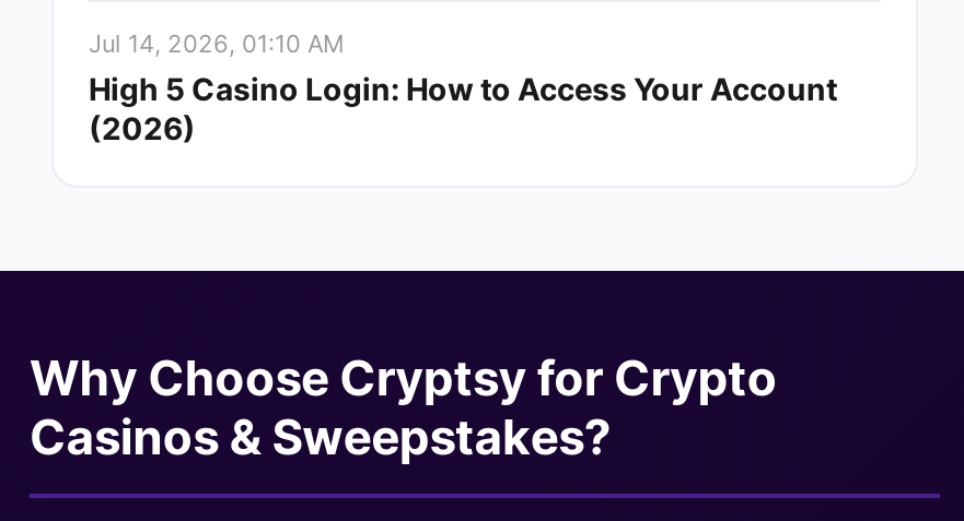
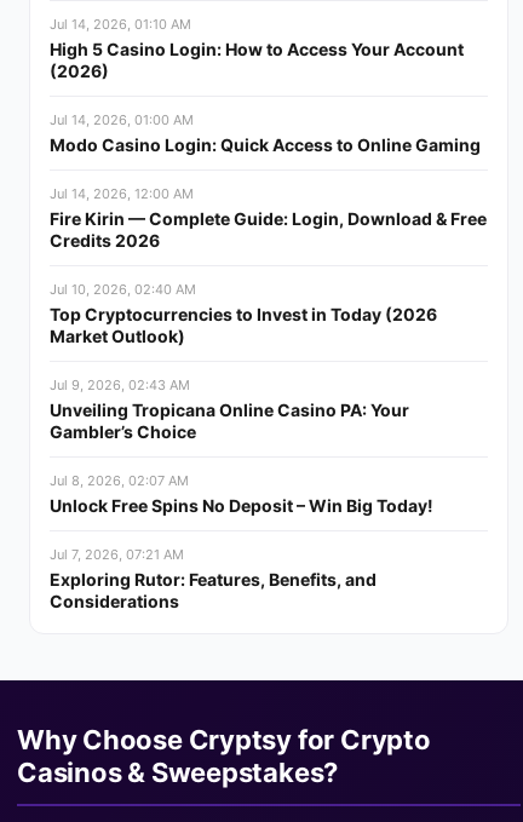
none -> [50,111,487,611] Jul 14, 2026, 01:00 AM | Modo Casino Login: Quick Access to Online Gaming | Jul 14, 2026, 12:00 AM | Fire Kirin — Complete Guide: Login, Download & Free | Credits 2026 | Jul 10, 2026, 02:40 AM | Top Cryptocurrencies to Invest in Today (2026 | Market Outlook) | Jul 9, 2026, 02:43 AM | Unveiling Tropicana Online Casino PA: Your | Gambler’s Choice | Jul 8, 2026, 02:07 AM | Unlock Free Spins No Deposit – Win Big Today! | Jul 7, 2026, 07:21 AM | Exploring Rutor: Features, Benefits, and | Considerations

